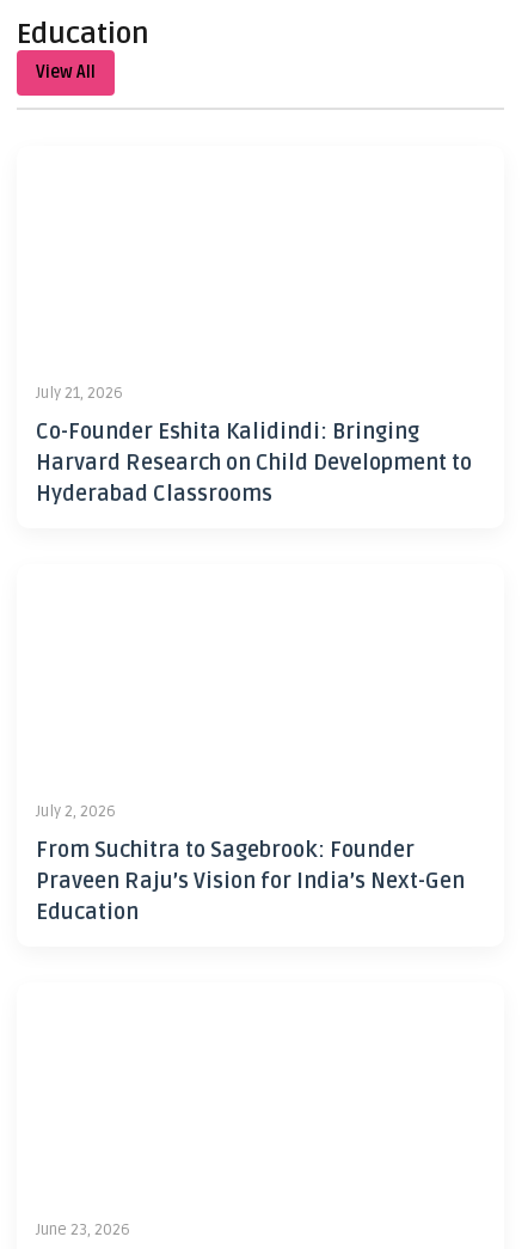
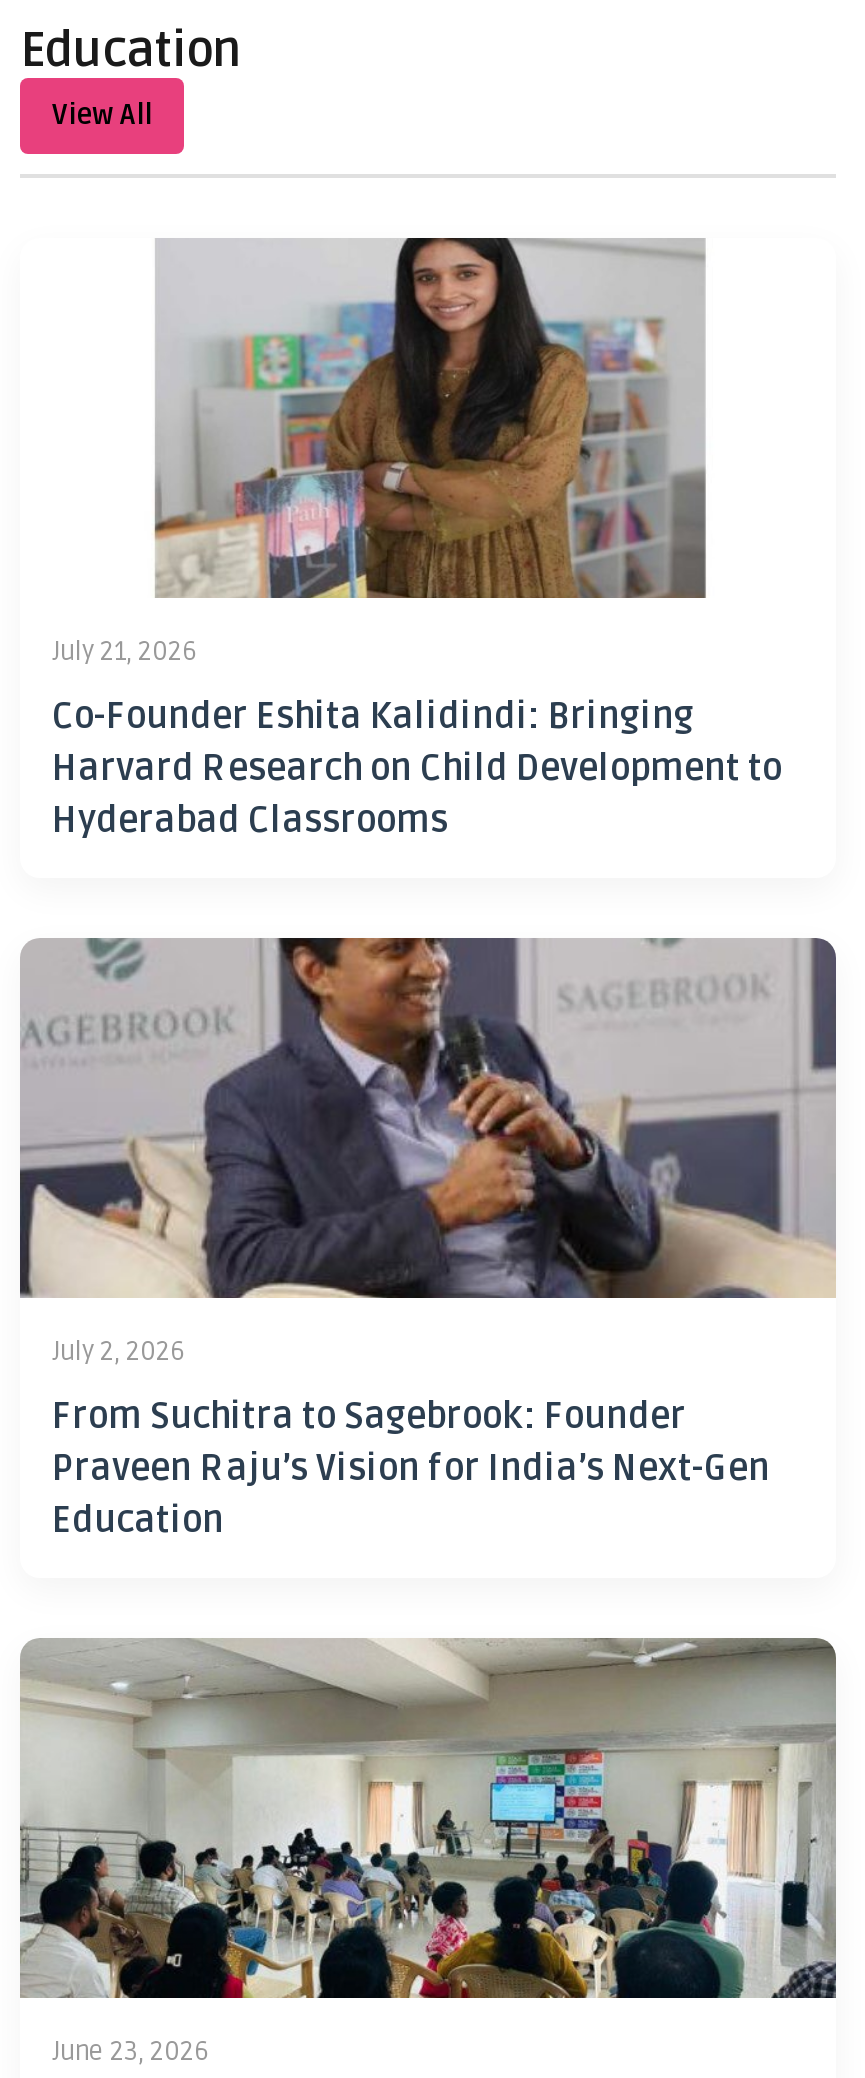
none -> [152,236,708,600] [image]
none -> [18,936,838,1300] [image]
none -> [18,1636,838,2000] [image]

